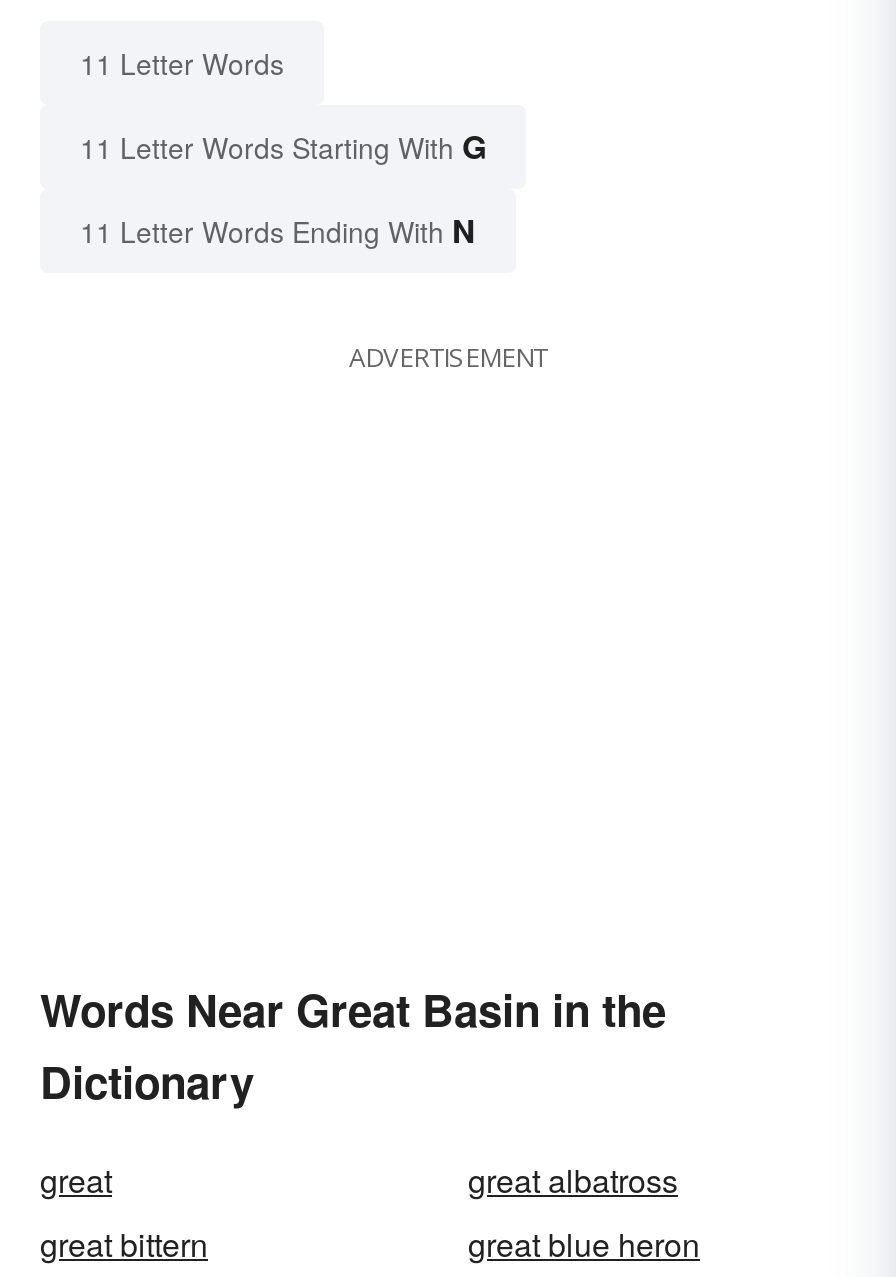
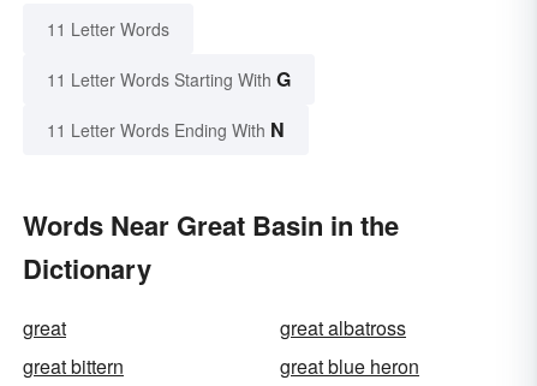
[349,340,547,376] ADVERTISEMENT -> none

